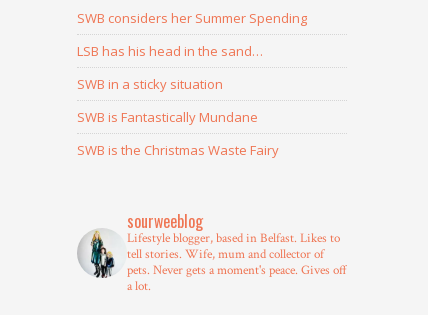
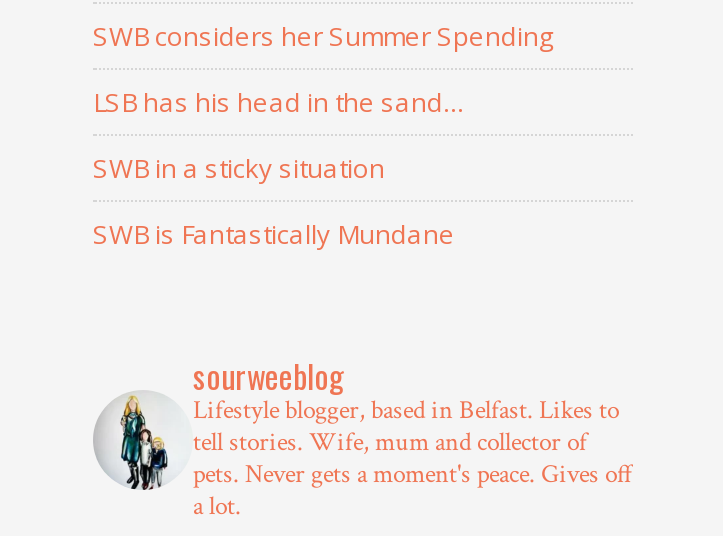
[77,141,279,159] SWB is the Christmas Waste Fairy -> none

